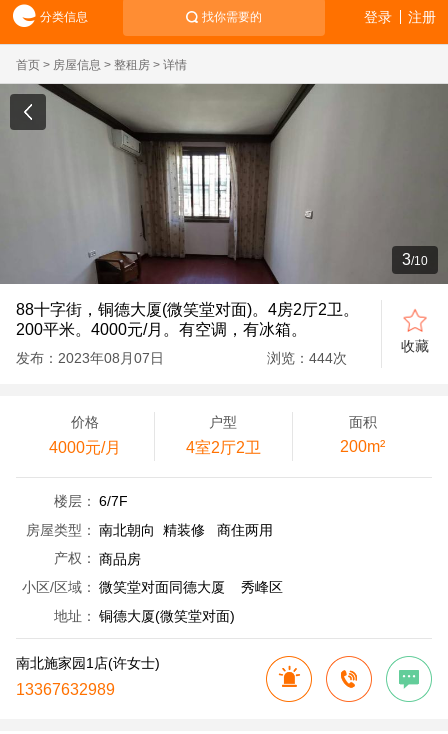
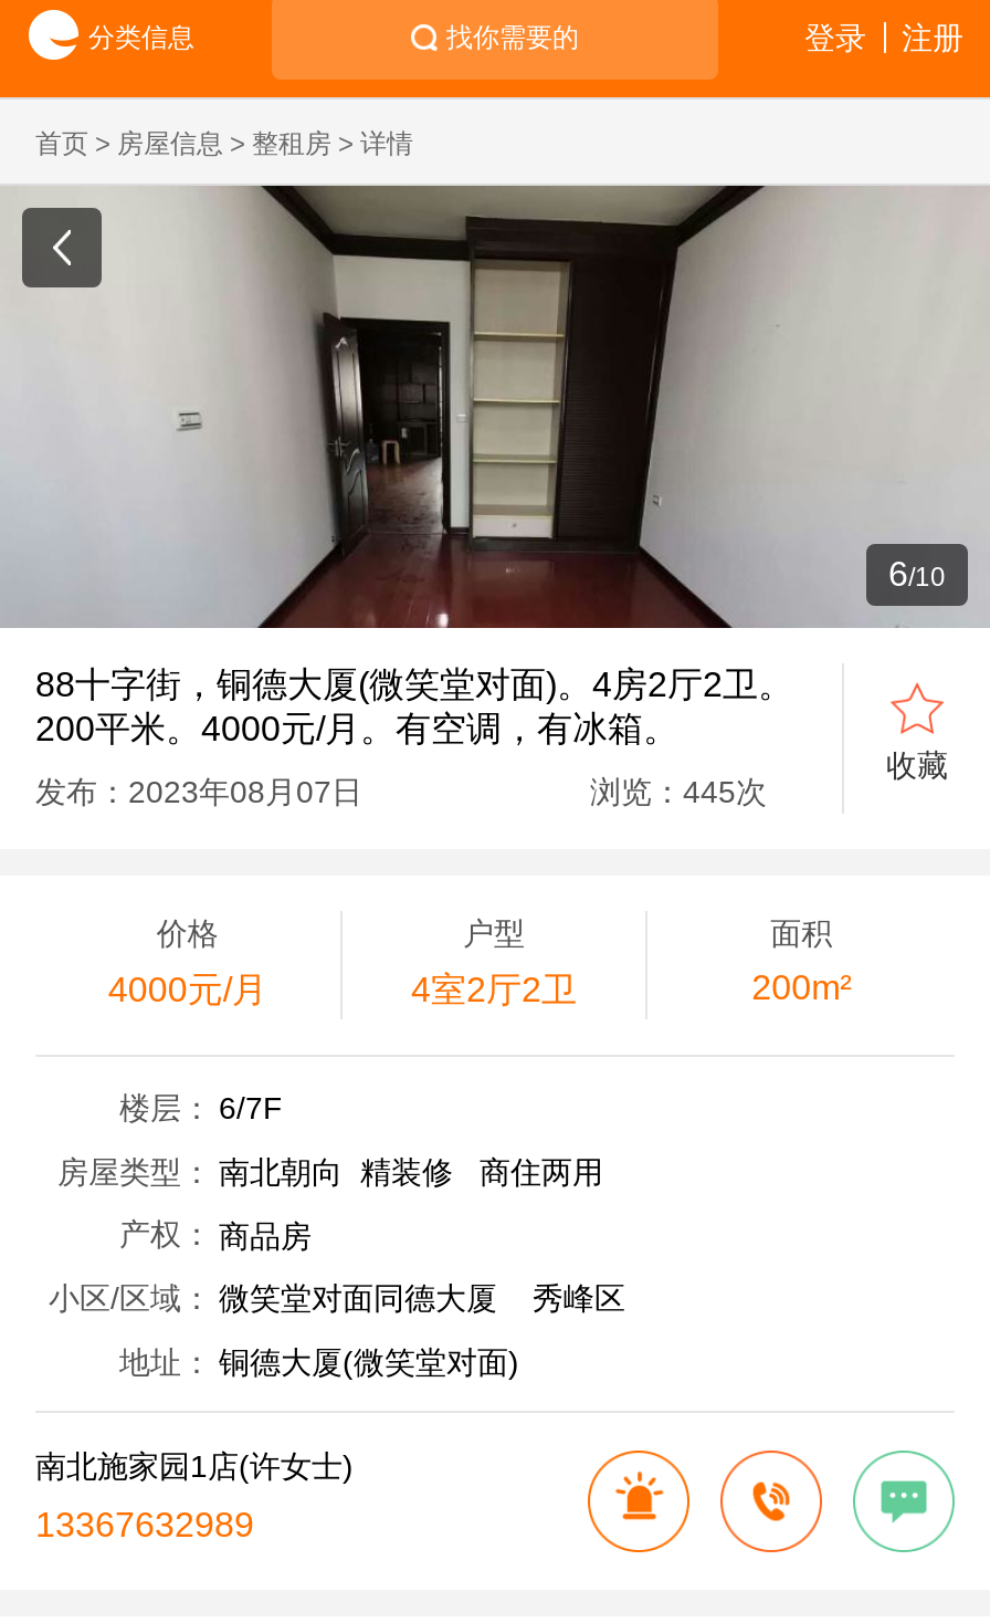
[3,83,445,284] [image] | 3/10 -> [7,186,983,628] [image] | 6/10
[267,350,347,366] 浏览：444次 -> [590,774,767,809] 浏览：445次

